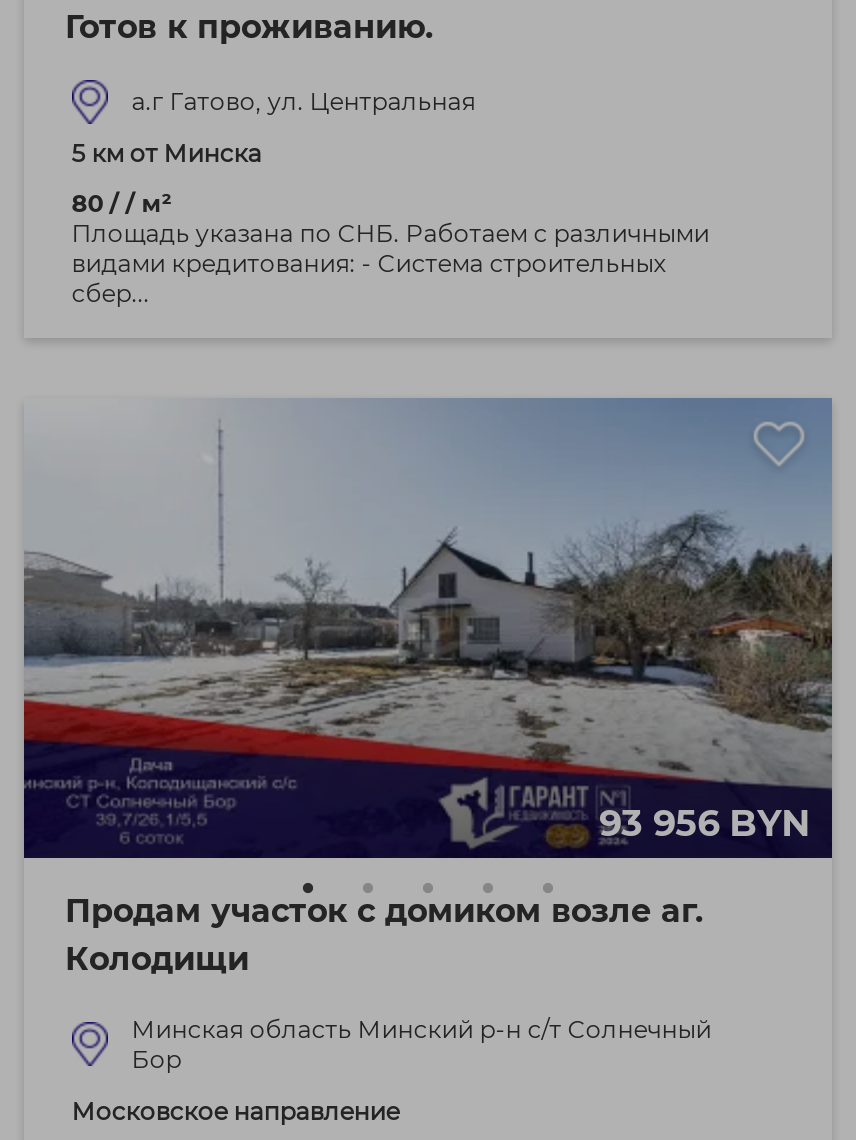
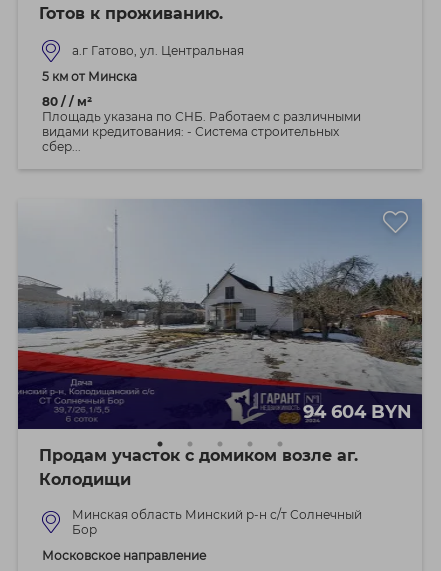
[599,802,811,846] 93 956 BYN -> [303,401,412,423] 94 604 BYN

